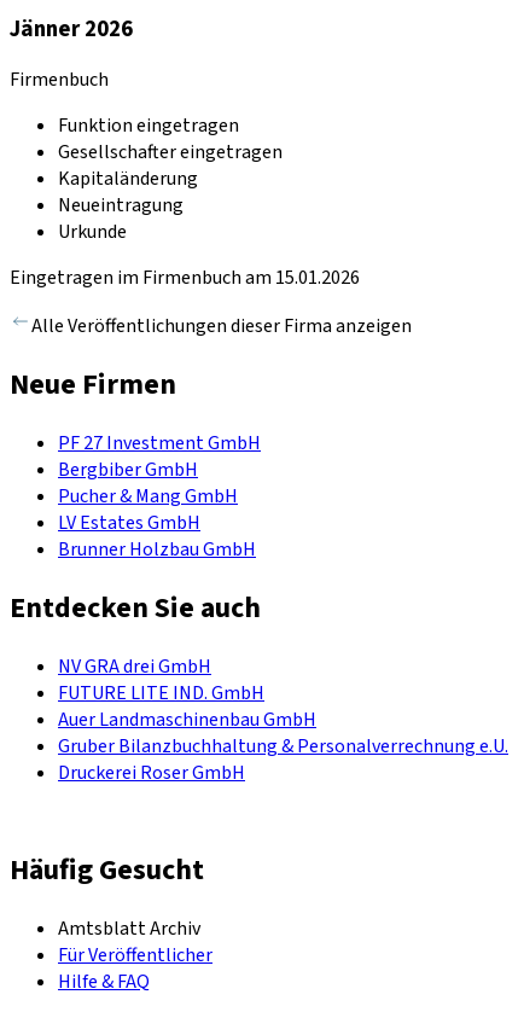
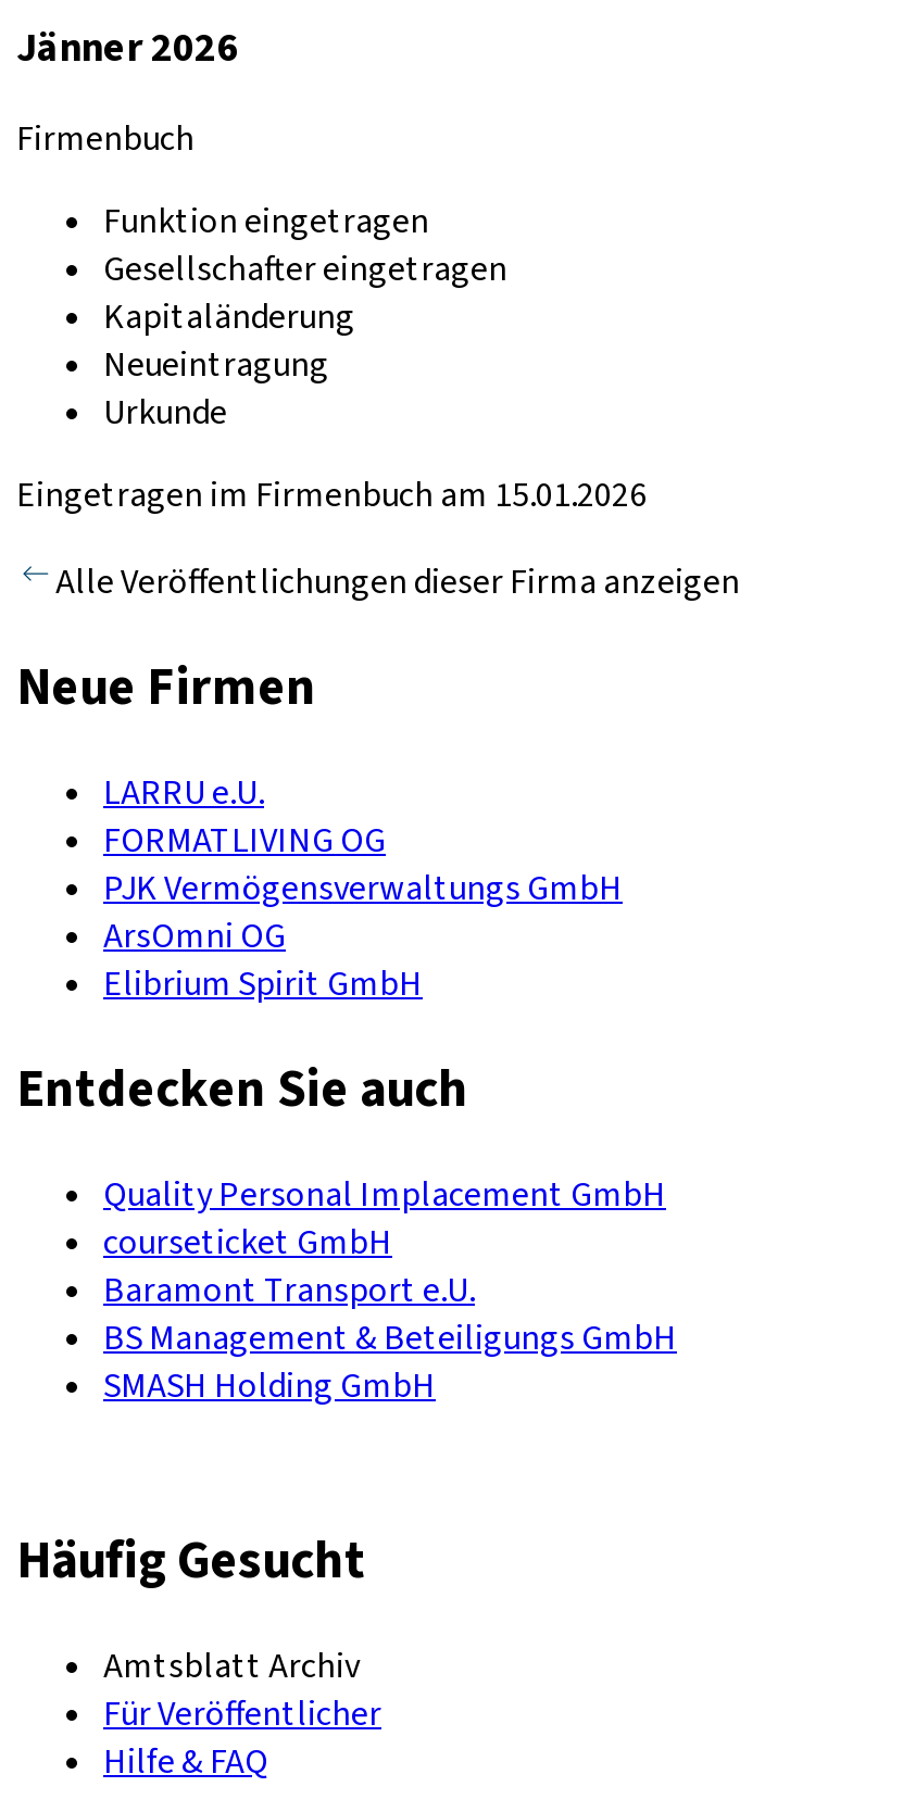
[58,430,261,563] PF 27 Investment GmbH | Bergbiber GmbH | Pucher & Mang GmbH | LV Estates GmbH | Brunner Holzbau GmbH -> [103,769,623,1008] LARRU e.U. | FORMATLIVING OG | PJK Vermögensverwaltungs GmbH | ArsOmni OG | Elibrium Spirit GmbH
[58,653,508,786] NV GRA drei GmbH | FUTURE LITE IND. GmbH | Auer Landmaschinenbau GmbH | Gruber Bilanzbuchhaltung & Personalverrechnung e.U. | Druckerei Roser GmbH -> [103,1171,677,1410] Quality Personal Implacement GmbH | courseticket GmbH | Baramont Transport e.U. | BS Management & Beteiligungs GmbH | SMASH Holding GmbH

